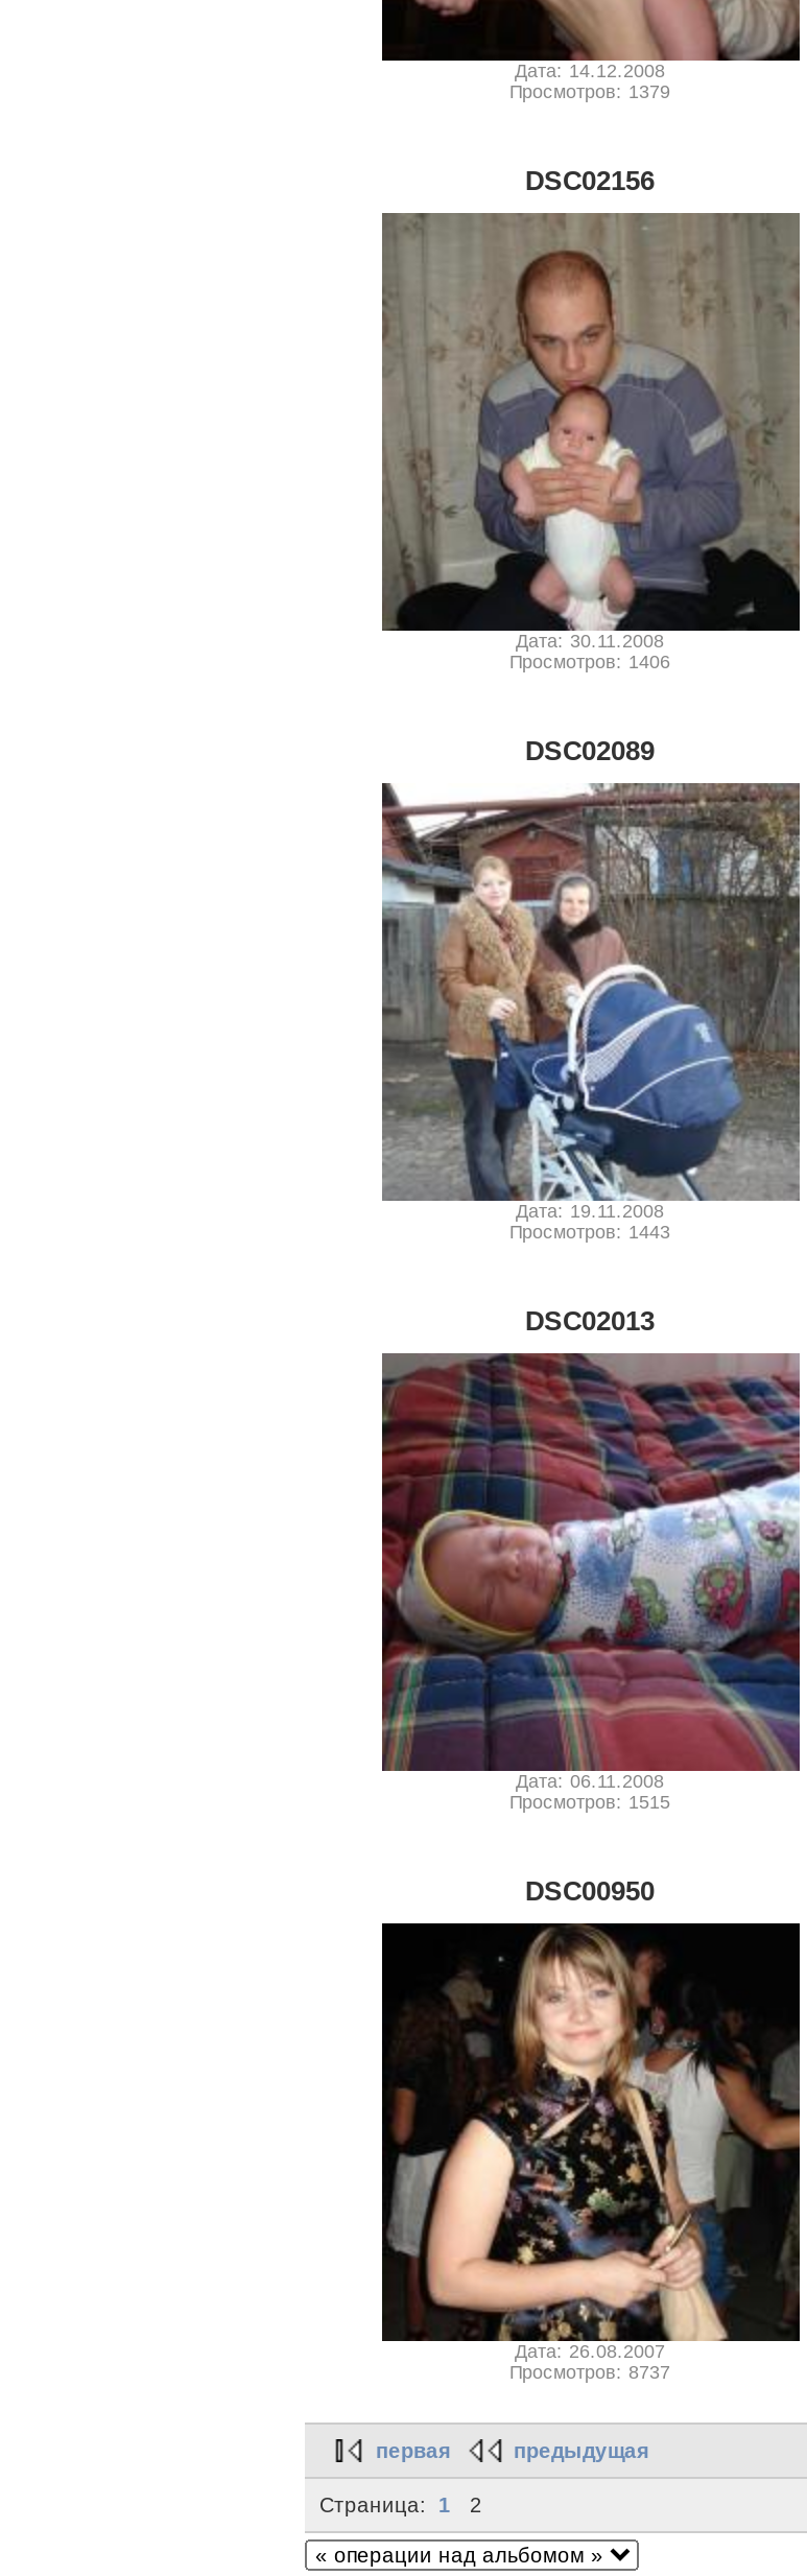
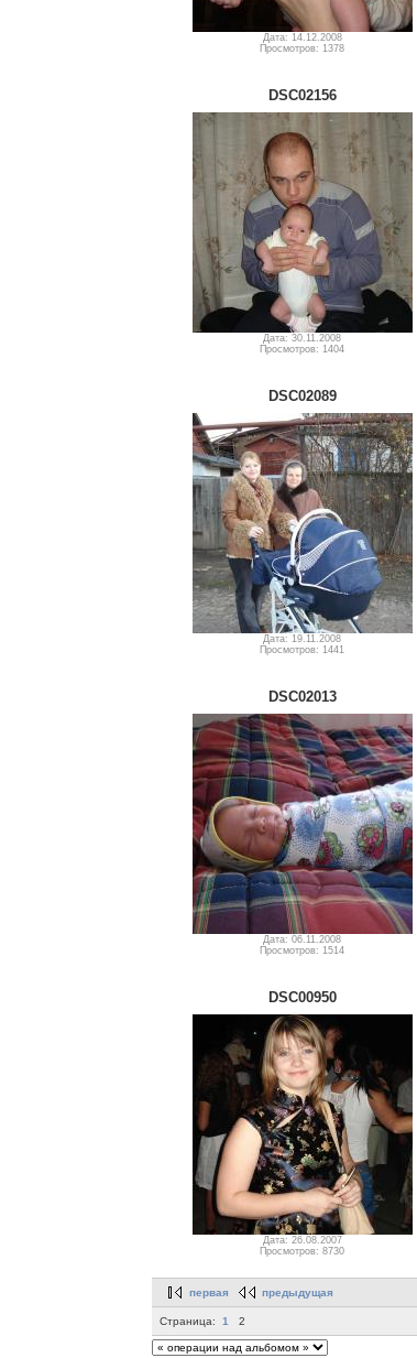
[509,81,670,102] Просмотров: 1379 -> [260,43,344,54] Просмотров: 1378
[509,651,670,672] Просмотров: 1406 -> [260,343,344,354] Просмотров: 1404
[509,1221,670,1242] Просмотров: 1443 -> [260,644,344,655] Просмотров: 1441
[509,1791,670,1812] Просмотров: 1515 -> [260,945,344,956] Просмотров: 1514
[509,2361,670,2382] Просмотров: 8737 -> [260,1245,344,1256] Просмотров: 8730

